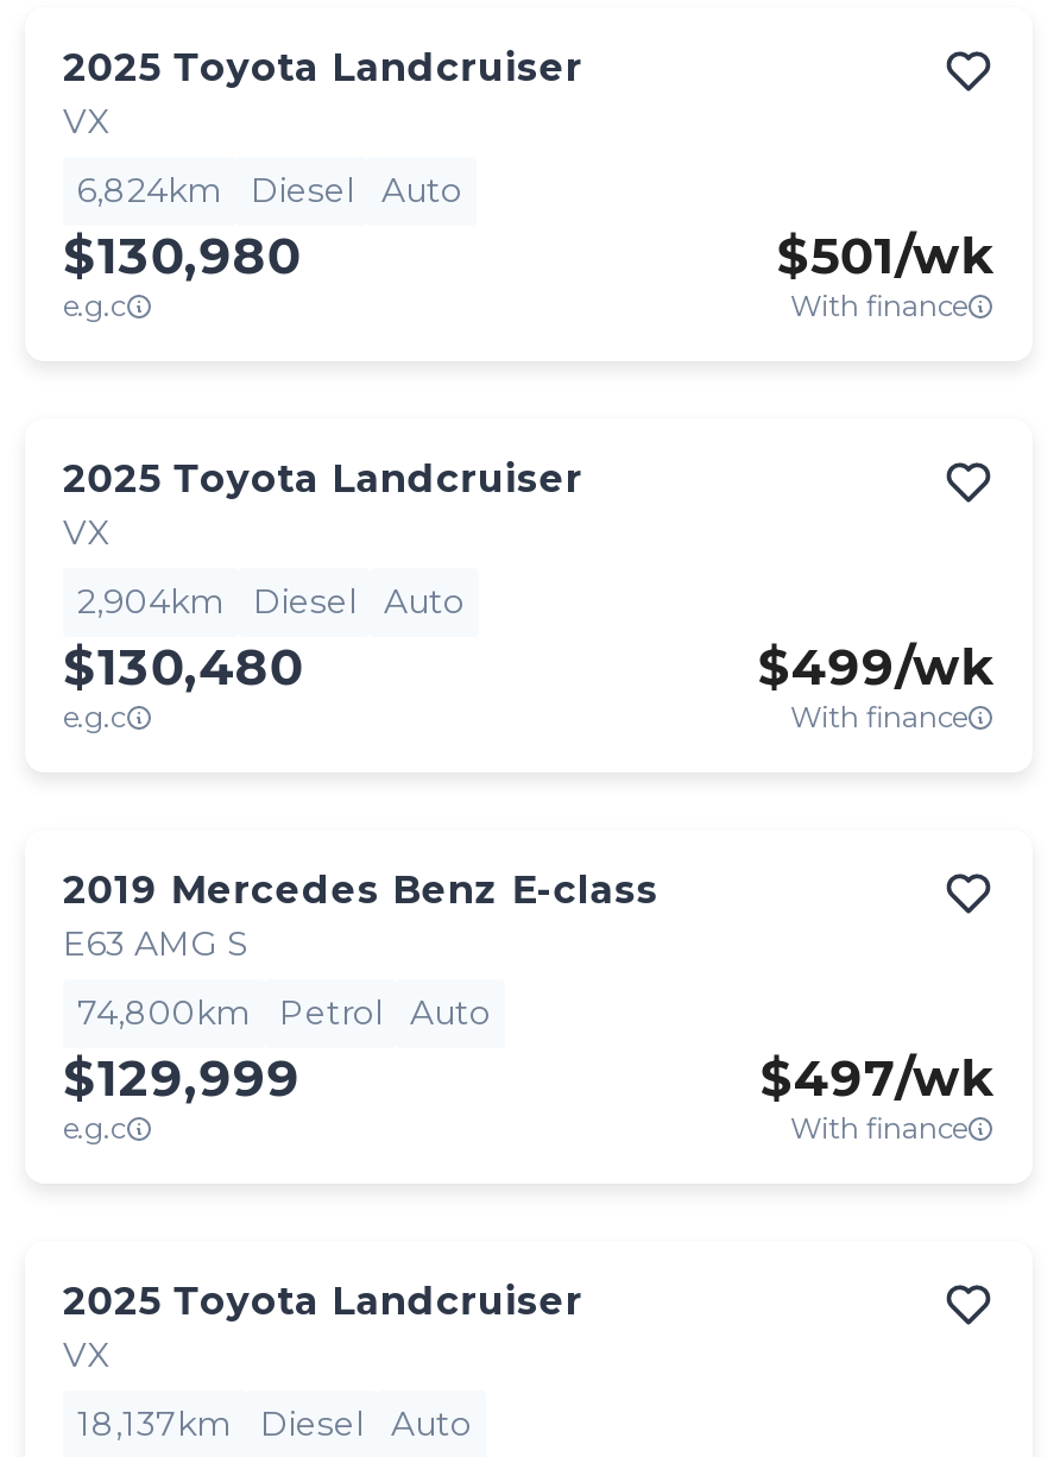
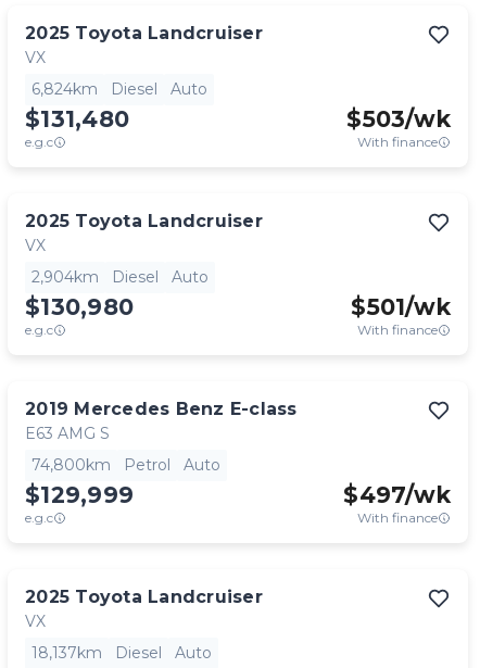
[63,226,301,285] $130,980 -> [25,105,129,133] $131,480
[776,226,995,285] $501/wk -> [347,105,451,133] $503/wk
[63,637,303,696] $130,480 -> [25,293,134,320] $130,980
[757,637,995,696] $499/wk -> [351,293,451,320] $501/wk

